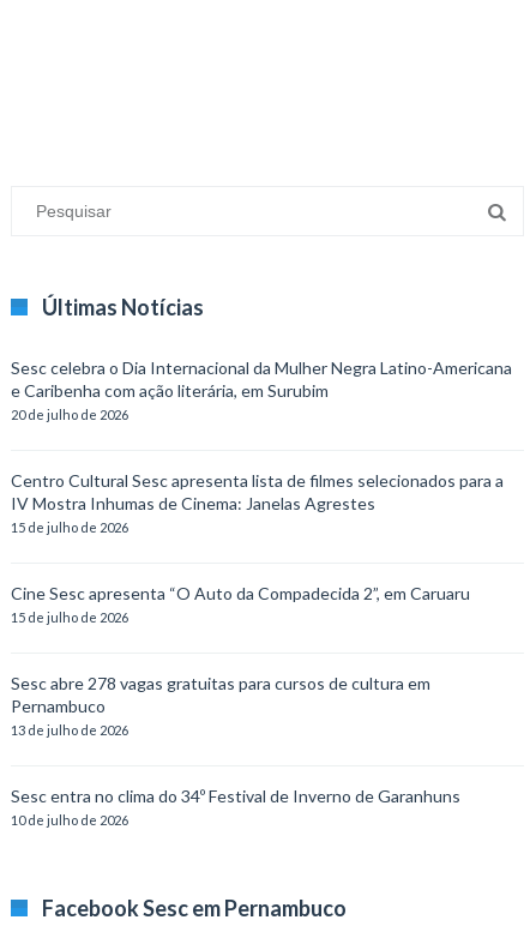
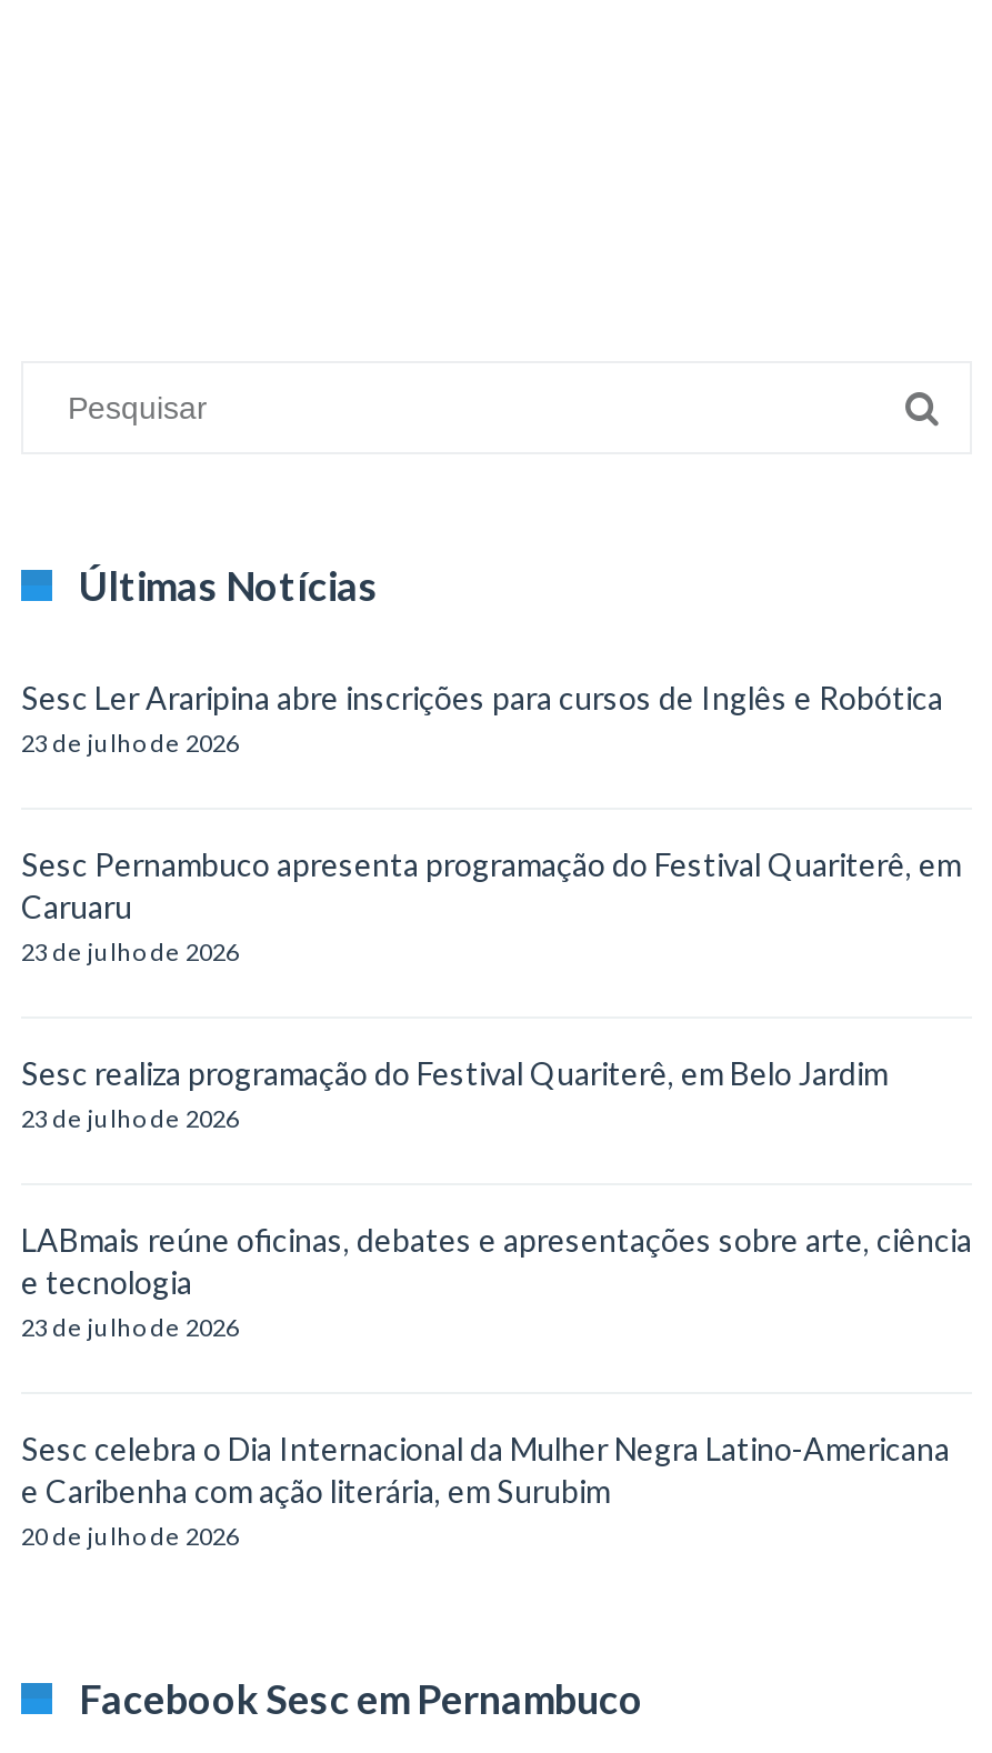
none -> [21,679,972,1341] Sesc Ler Araripina abre inscrições para cursos de Inglês e Robótica | 23 de julho de 2026 | Sesc Pernambuco apresenta programação do Festival Quariterê, em | Caruaru | 23 de julho de 2026 | Sesc realiza programação do Festival Quariterê, em Belo Jardim | 23 de julho de 2026 | LABmais reúne oficinas, debates e apresentações sobre arte, ciência | e tecnologia | 23 de julho de 2026
moved [11,357,512,422] -> [21,1430,950,1550]: Sesc celebra o Dia Internacional da Mulher Negra Latino-Americana | e Caribenha com ação literária, em Surubim | 20 de julho de 2026
[11,470,504,828] Centro Cultural Sesc apresenta lista de filmes selecionados para a | IV Mostra Inhumas de Cinema: Janelas Agrestes | 15 de julho de 2026 | Cine Sesc apresenta “O Auto da Compadecida 2”, em Caruaru | 15 de julho de 2026 | Sesc abre 278 vagas gratuitas para cursos de cultura em | Pernambuco | 13 de julho de 2026 | Sesc entra no clima do 34º Festival de Inverno de Garanhuns | 10 de julho de 2026 -> none

